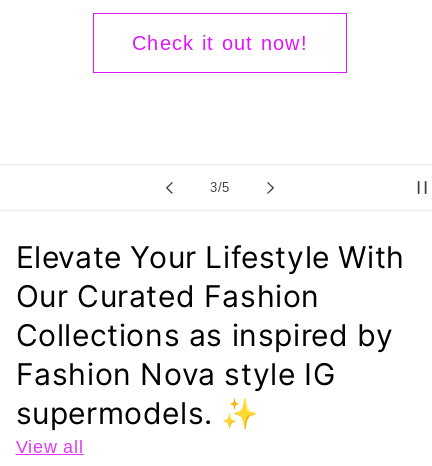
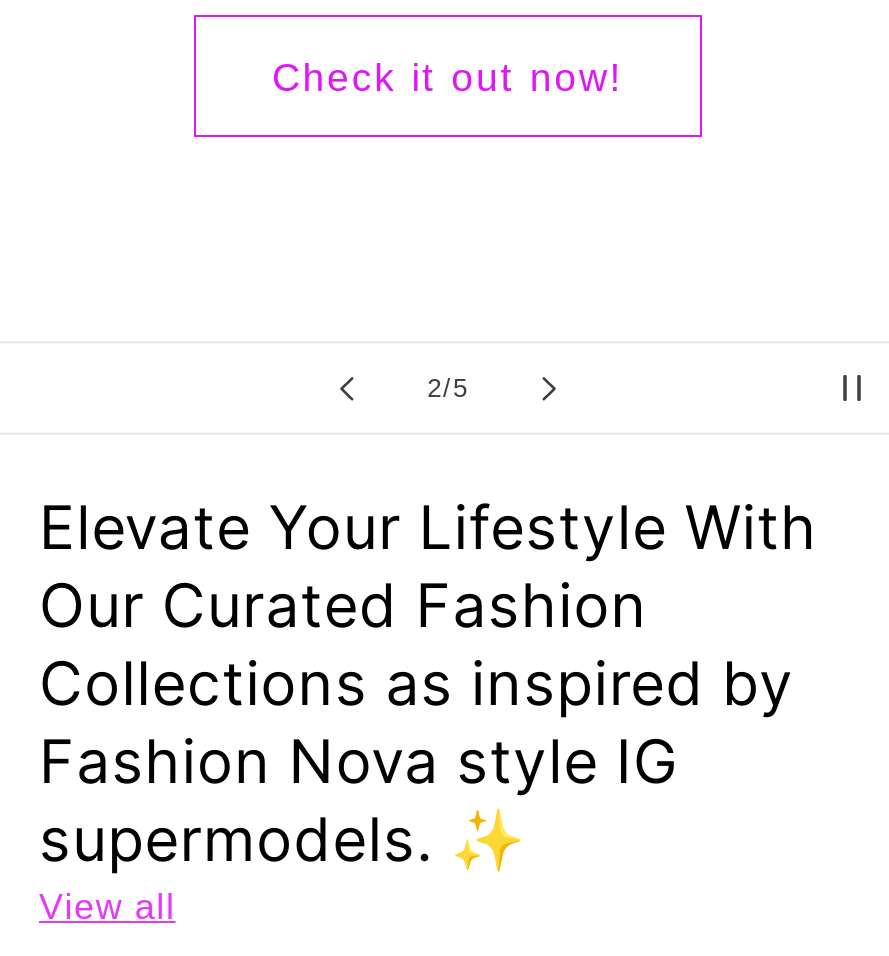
[210,180,222,195] 3/ -> [427,372,453,402] 2/

